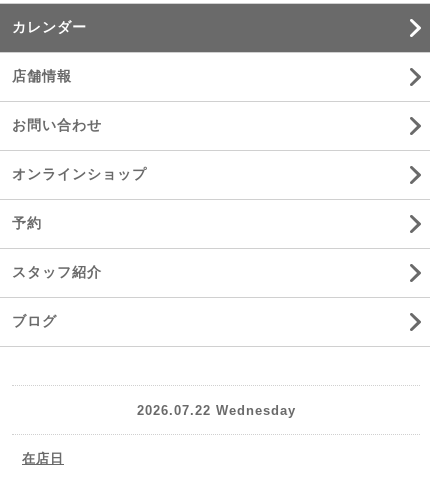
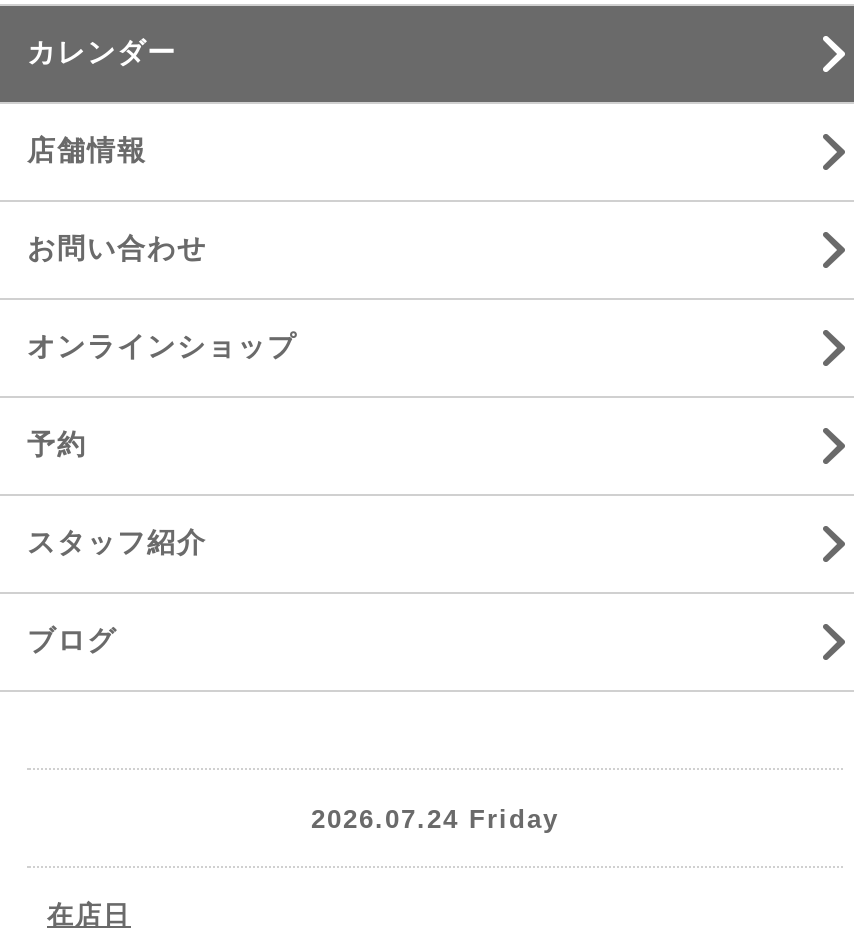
[136,402,295,417] 2026.07.22 Wednesday -> [311,803,559,833] 2026.07.24 Friday

